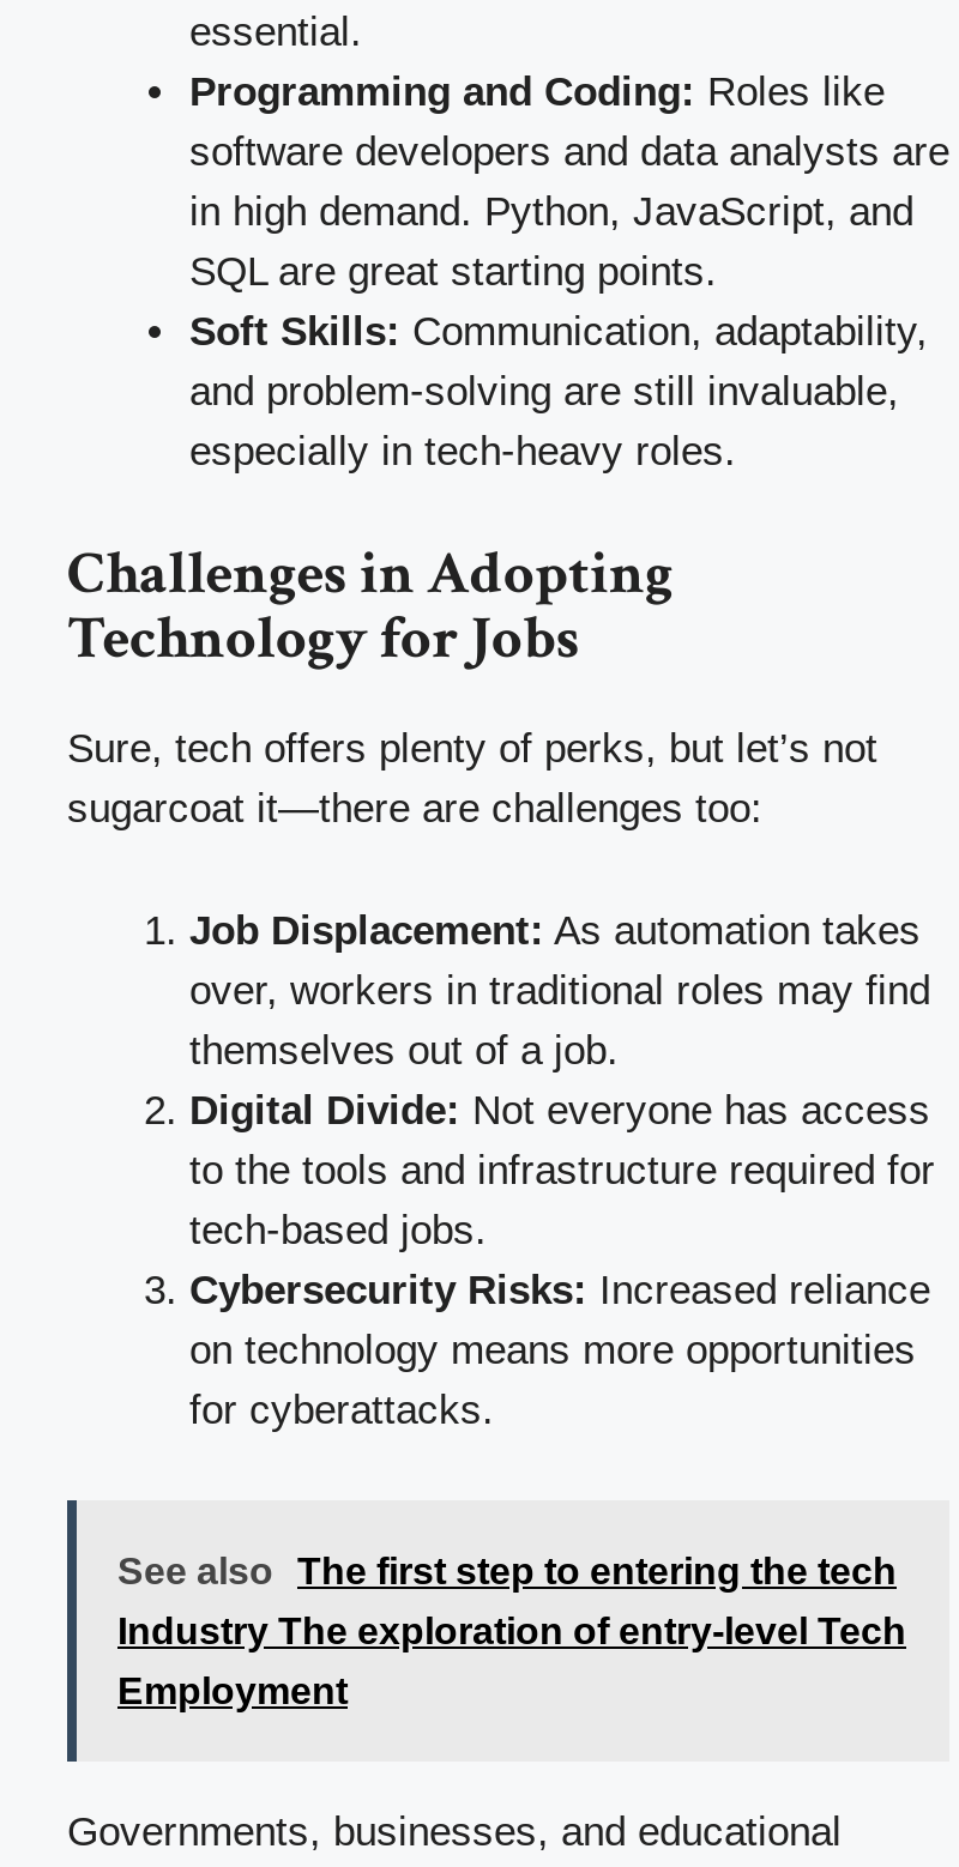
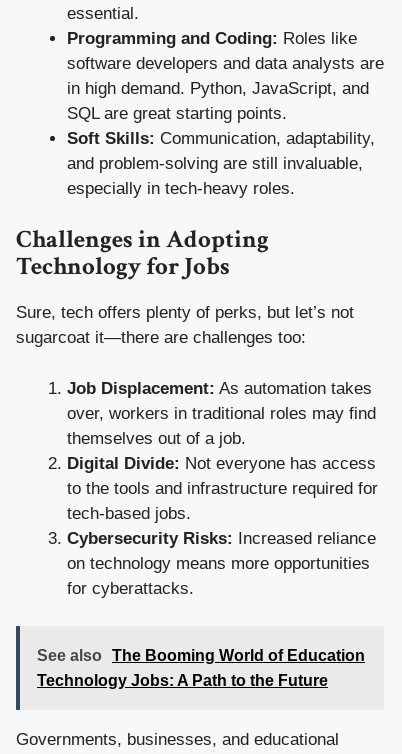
[117,1552,906,1712] See also The first step to entering the tech | Industry The exploration of entry-level Tech | Employment -> [37,647,365,689] See also The Booming World of Education | Technology Jobs: A Path to the Future

